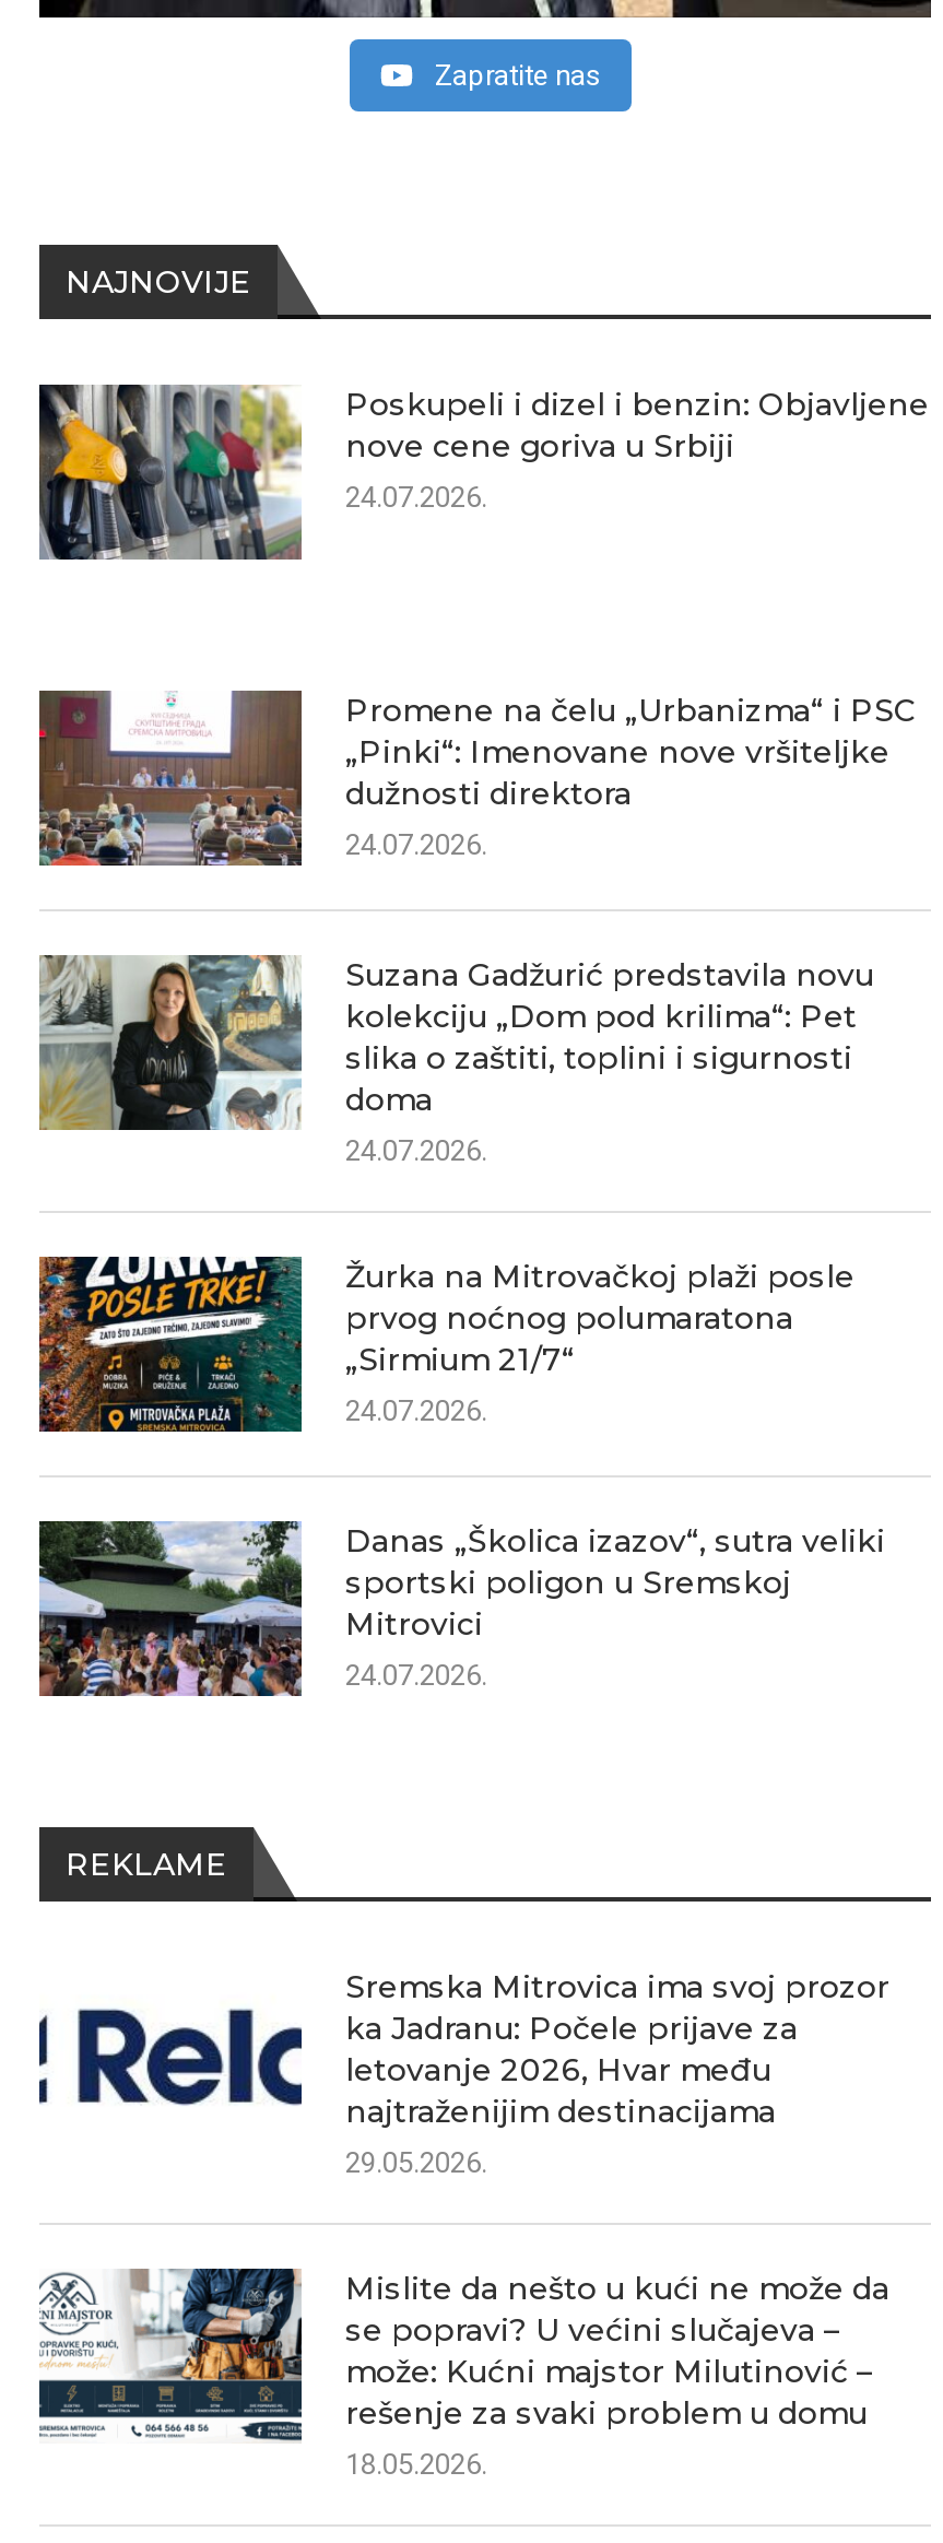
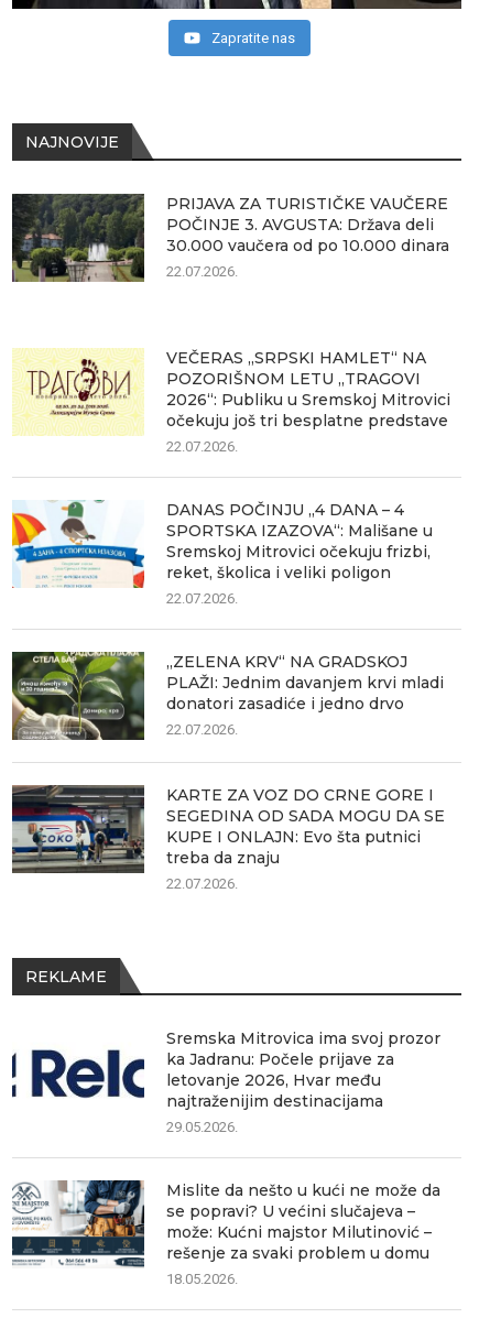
[39,385,929,562] [image] | Poskupeli i dizel i benzin: Objavljene | nove cene goriva u Srbiji | 24.07.2026. -> [12,193,449,283] [image] | PRIJAVA ZA TURISTIČKE VAUČERE | POČINJE 3. AVGUSTA: Država deli | 30.000 vaučera od po 10.000 dinara | 22.07.2026.
[37,688,916,868] [image] | Promene na čelu „Urbanizma“ i PSC | „Pinki“: Imenovane nove vršiteljke | dužnosti direktora | 24.07.2026. -> [12,348,450,455] [image] | VEČERAS „SRPSKI HAMLET“ NA | POZORIŠNOM LETU „TRAGOVI | 2026“: Publiku u Sremskoj Mitrovici | očekuju još tri besplatne predstave | 22.07.2026.
[37,953,874,1167] [image] | Suzana Gadžurić predstavila novu | kolekciju „Dom pod krilima“: Pet | slika o zaštiti, toplini i sigurnosti | doma | 24.07.2026. -> [11,499,433,607] [image] | DANAS POČINJU „4 DANA – 4 | SPORTSKA IZAZOVA“: Mališane u | Sremskoj Mitrovici očekuju frizbi, | reket, školica i veliki poligon | 22.07.2026.
[37,1255,854,1434] [image] | Žurka na Mitrovačkoj plaži posle | prvog noćnog polumaratona | „Sirmium 21/7“ | 24.07.2026. -> [11,651,444,741] [image] | „ZELENA KRV“ NA GRADSKOJ | PLAŽI: Jednim davanjem krvi mladi | donatori zasadiće i jedno drvo | 22.07.2026.
[39,1519,885,1698] [image] | Danas „Školica izazov“, sutra veliki | sportski poligon u Sremskoj | Mitrovici | 24.07.2026. -> [11,784,445,892] [image] | KARTE ZA VOZ DO CRNE GORE I | SEGEDINA OD SADA MOGU DA SE | KUPE I ONLAJN: Evo šta putnici | treba da znaju | 22.07.2026.

